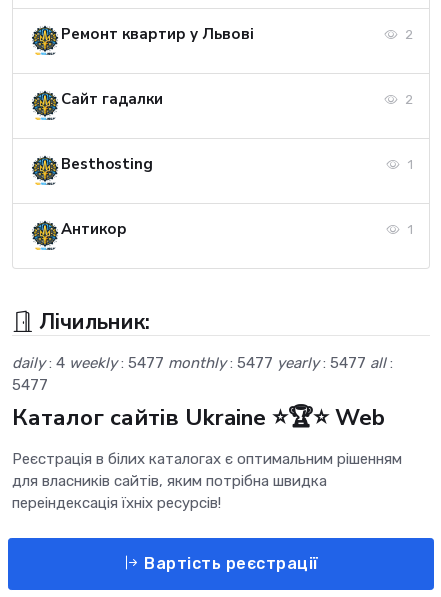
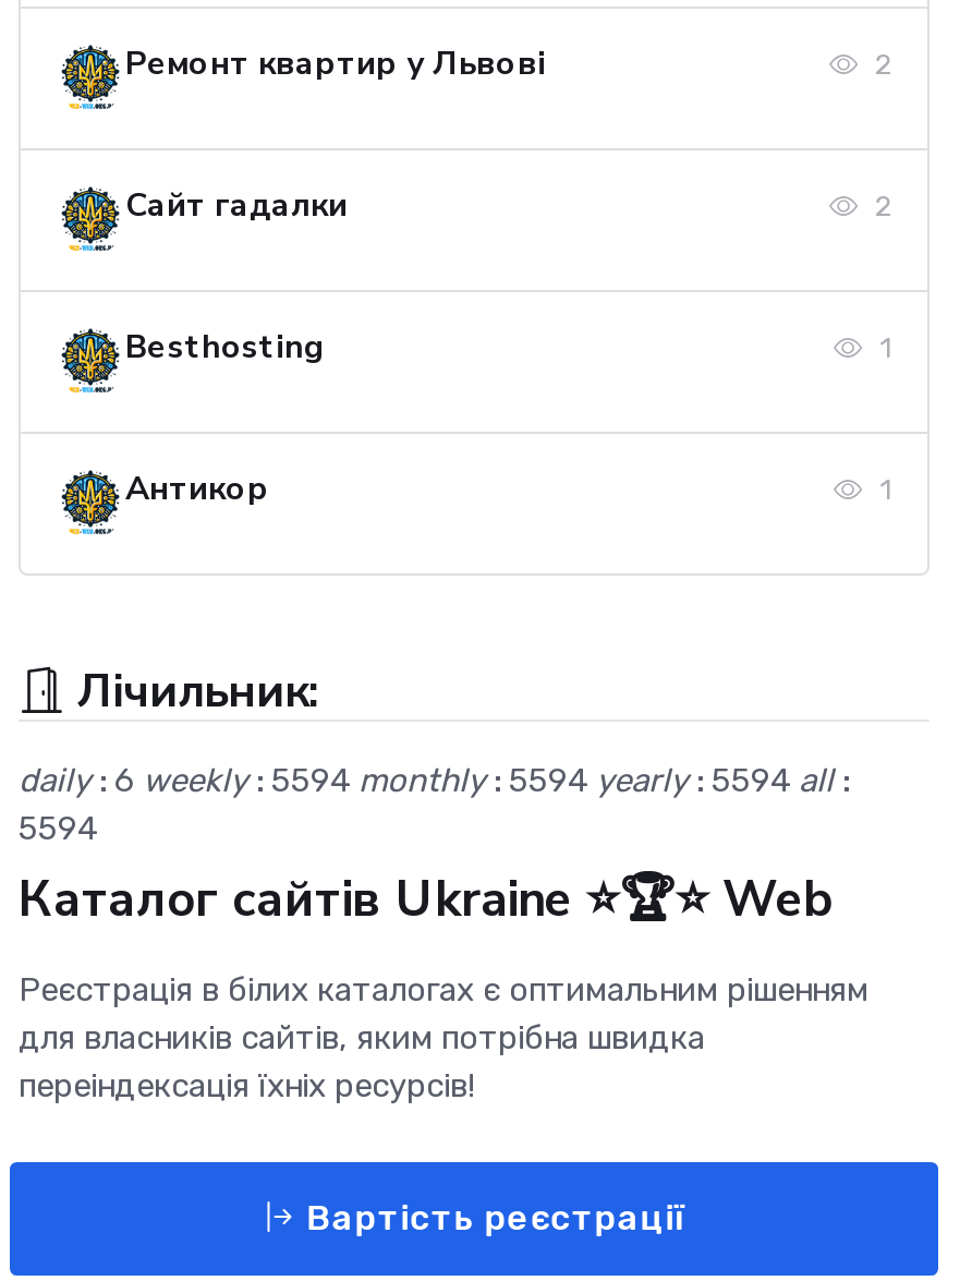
[12,354,393,372] daily: 4 weekly: 5477 monthly: 5477 yearly: 5477 all: -> [19,761,849,801] daily: 6 weekly: 5594 monthly: 5594 yearly: 5594 all:
[12,376,48,394] 5477 -> [19,809,97,849] 5594

